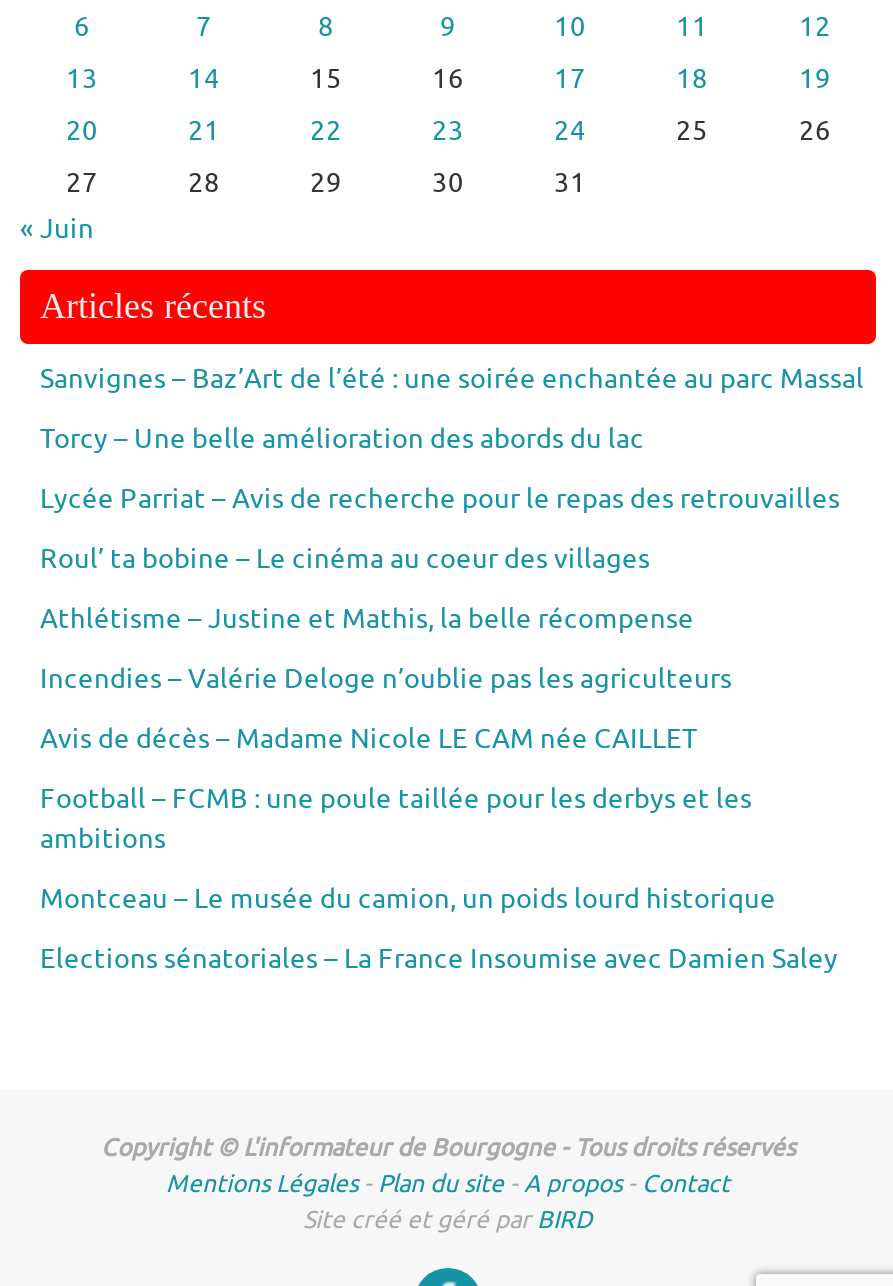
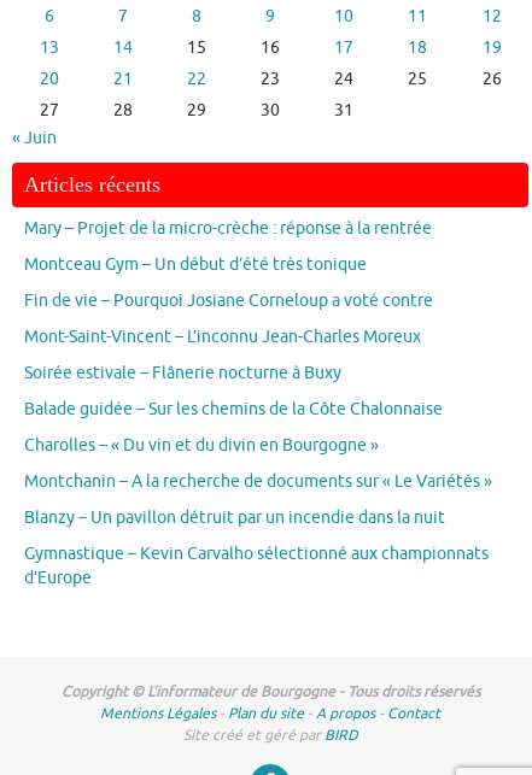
[40,362,864,396] Sanvignes – Baz’Art de l’été : une soirée enchantée au parc Massal -> [24,218,432,239] Mary – Projet de la micro-crèche : réponse à la rentrée
[40,422,644,456] Torcy – Une belle amélioration des abords du lac -> [24,254,367,275] Montceau Gym – Un début d’été très tonique
[40,482,840,516] Lycée Parriat – Avis de recherche pour le repas des retrouvailles -> [24,290,433,311] Fin de vie – Pourquoi Josiane Corneloup a voté contre
[40,542,650,576] Roul’ ta bobine – Le cinéma au coeur des villages -> [24,327,421,347] Mont-Saint-Vincent – L’inconnu Jean-Charles Moreux
[40,602,694,636] Athlétisme – Justine et Mathis, la belle récompense -> [24,363,341,383] Soirée estivale – Flânerie nocturne à Buxy
[40,662,732,696] Incendies – Valérie Deloge n’oublie pas les agriculteurs -> [24,399,443,419] Balade guidée – Sur les chemins de la Côte Chalonnaise
[40,722,698,756] Avis de décès – Madame Nicole LE CAM née CAILLET -> [24,435,379,456] Charolles – « Du vin et du divin en Bourgogne »
[40,782,752,856] Football – FCMB : une poule taillée pour les derbys et les | ambitions -> [24,471,492,492] Montchanin – A la recherche de documents sur « Le Variétés »
[40,882,776,916] Montceau – Le musée du camion, un poids lourd historique -> [24,507,445,528] Blanzy – Un pavillon détruit par un incendie dans la nuit
[40,942,838,976] Elections sénatoriales – La France Insoumise avec Damien Saley -> [24,544,489,588] Gymnastique – Kevin Carvalho sélectionné aux championnats | d’Europe

